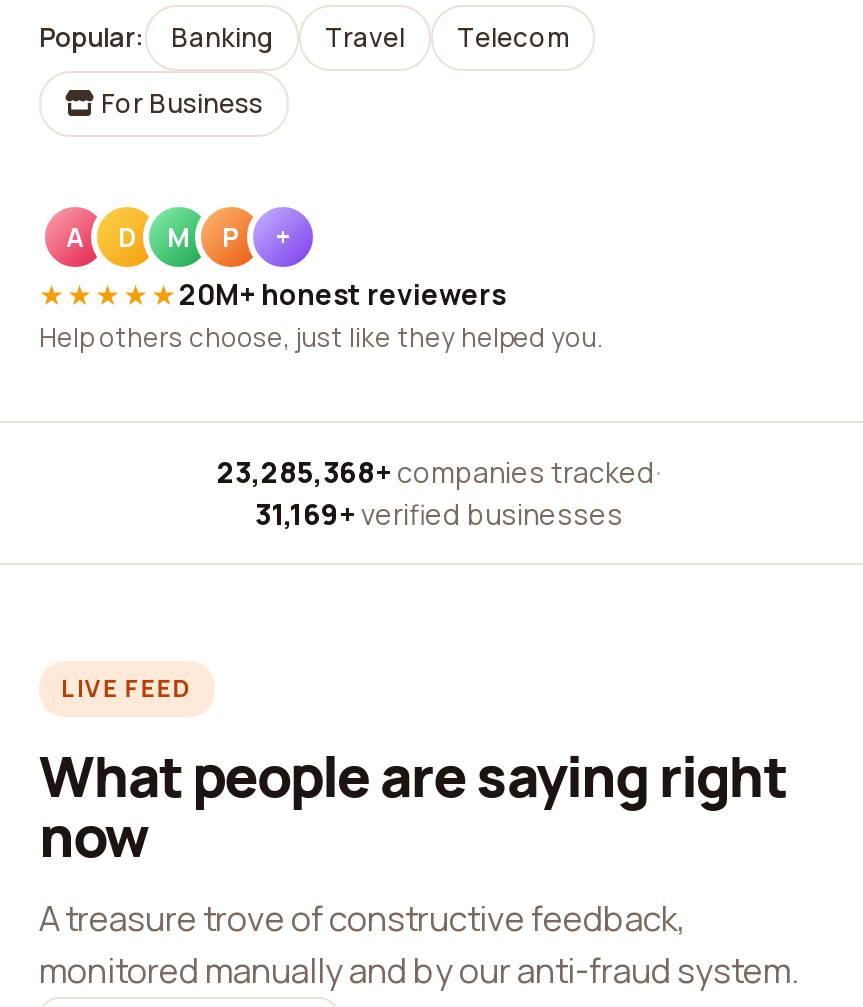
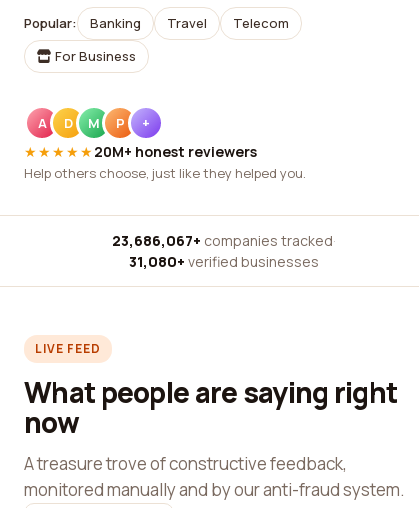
[217,453,661,491] 23,285,368+ companies tracked · -> [112,231,336,250] 23,686,067+ companies tracked ·
[255,495,623,533] 31,169+ verified businesses -> [129,252,319,271] 31,080+ verified businesses

